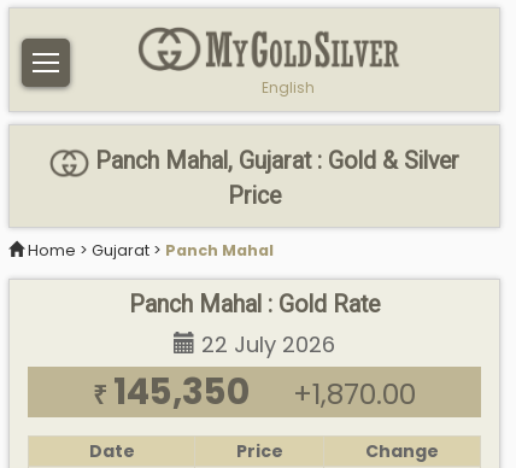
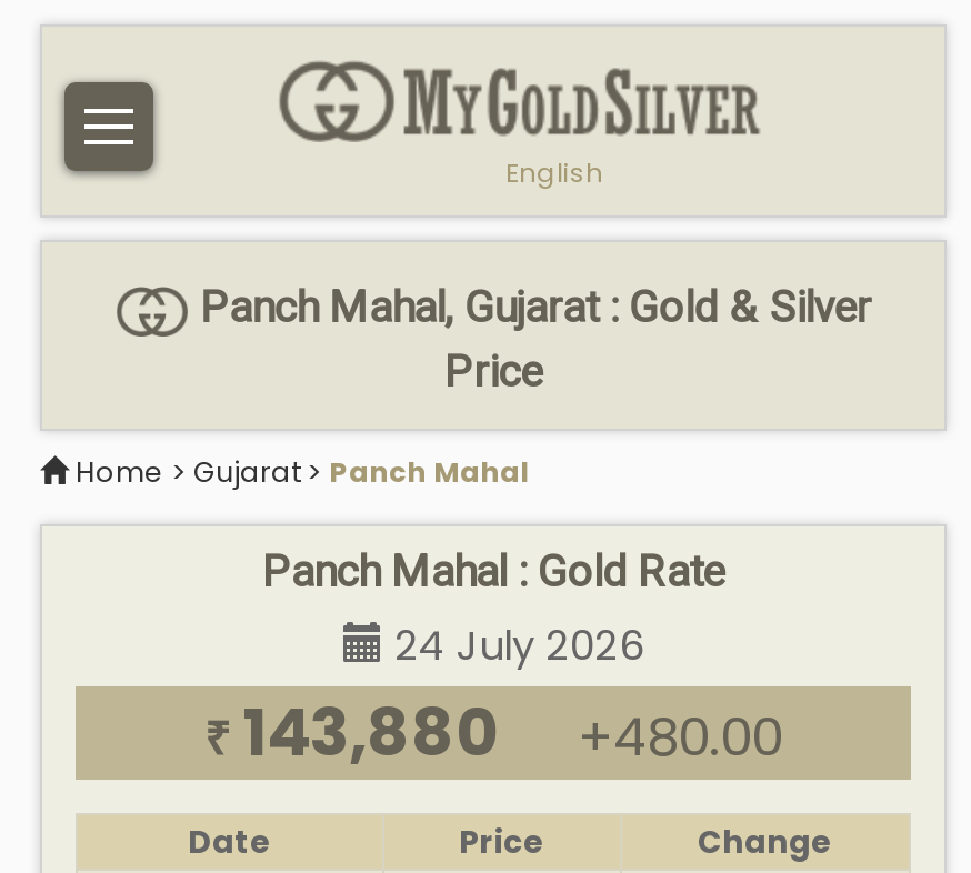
[195,329,335,359] 22 July 2026 -> [383,618,643,673] 24 July 2026
[93,367,250,416] ₹ 145,350 -> [204,686,498,777] ₹ 143,880
[293,374,416,414] +1,870.00 -> [578,700,782,773] +480.00

